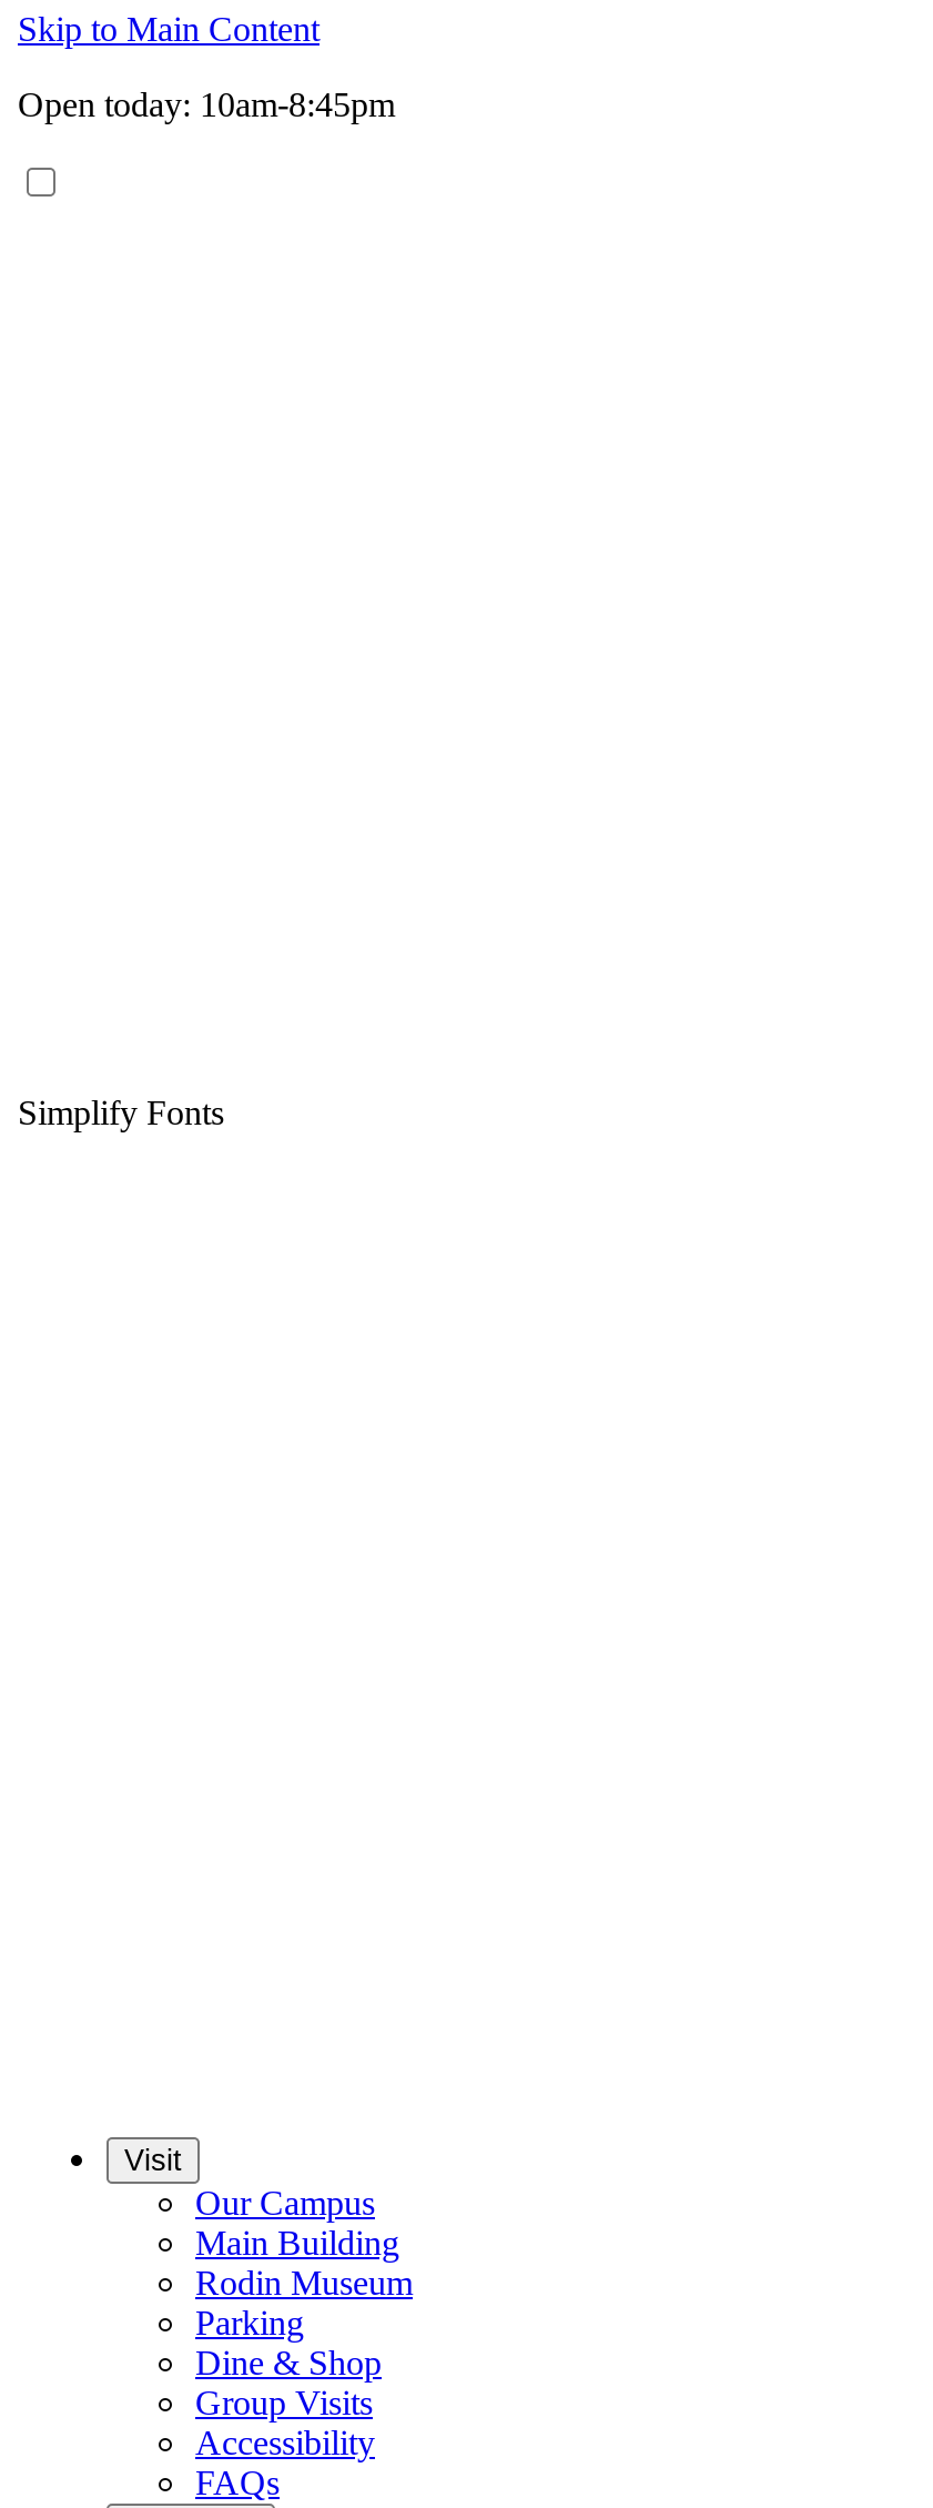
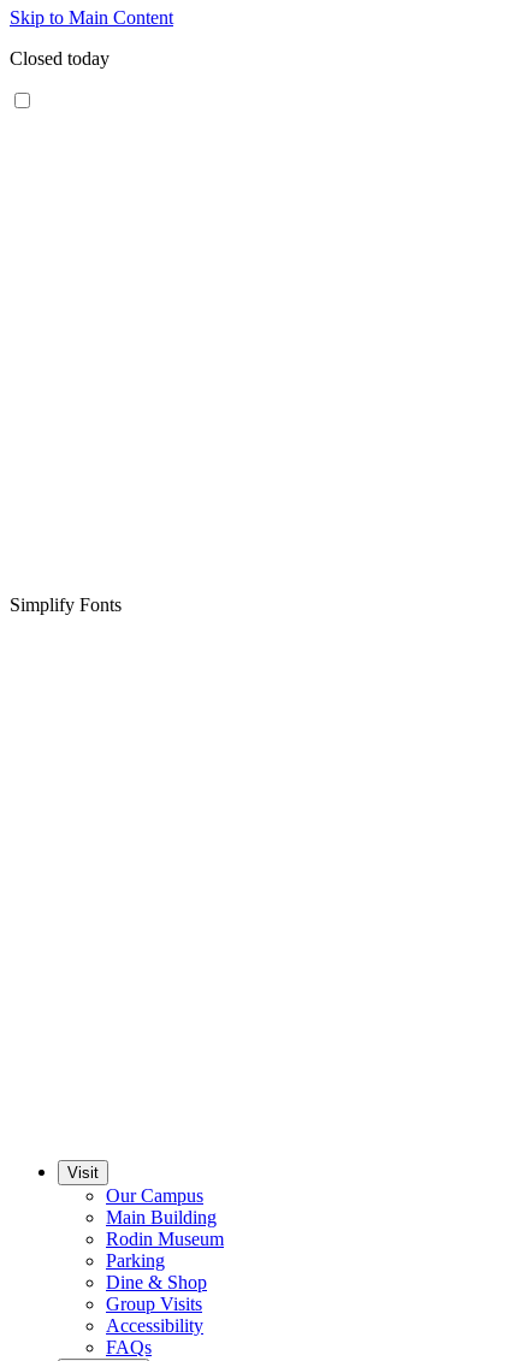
[18,85,395,123] Open today: 10am-8:45pm -> [10,48,110,69] Closed today

